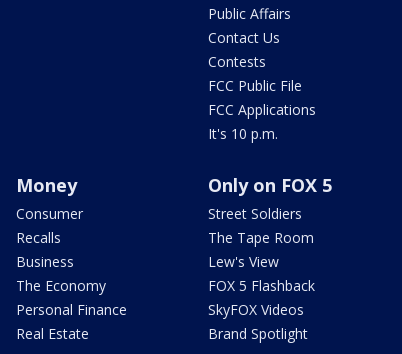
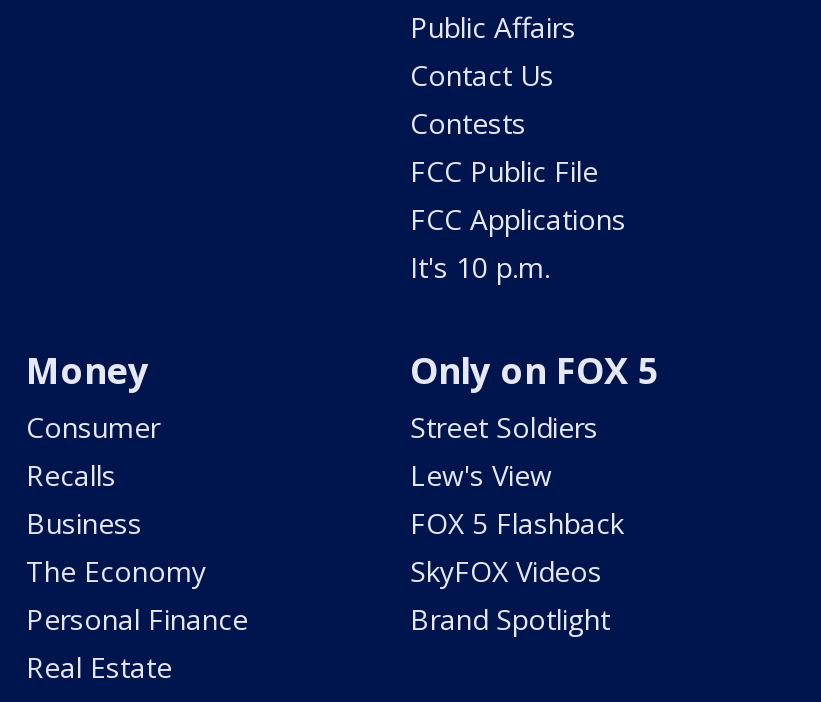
[208,228,314,247] The Tape Room -> none
moved [208,252,315,343] -> [410,456,624,638]: Lew's View | FOX 5 Flashback | SkyFOX Videos | Brand Spotlight

